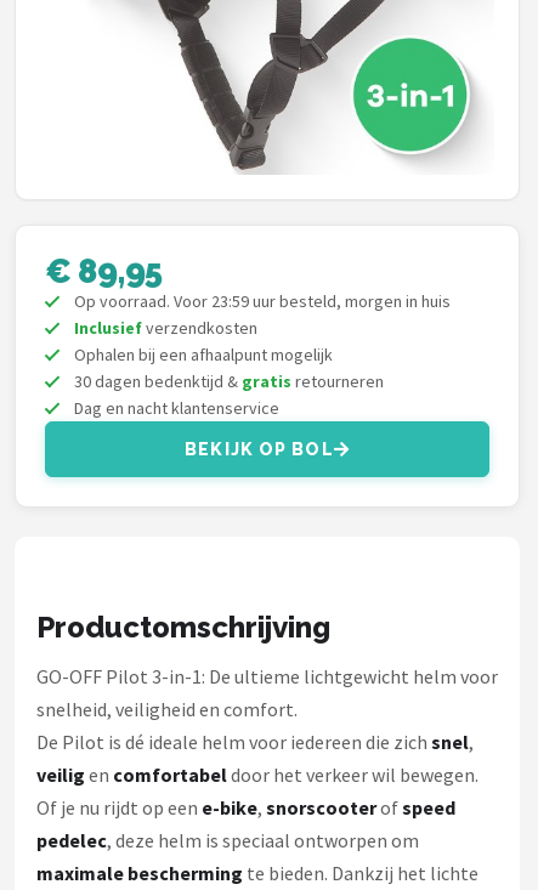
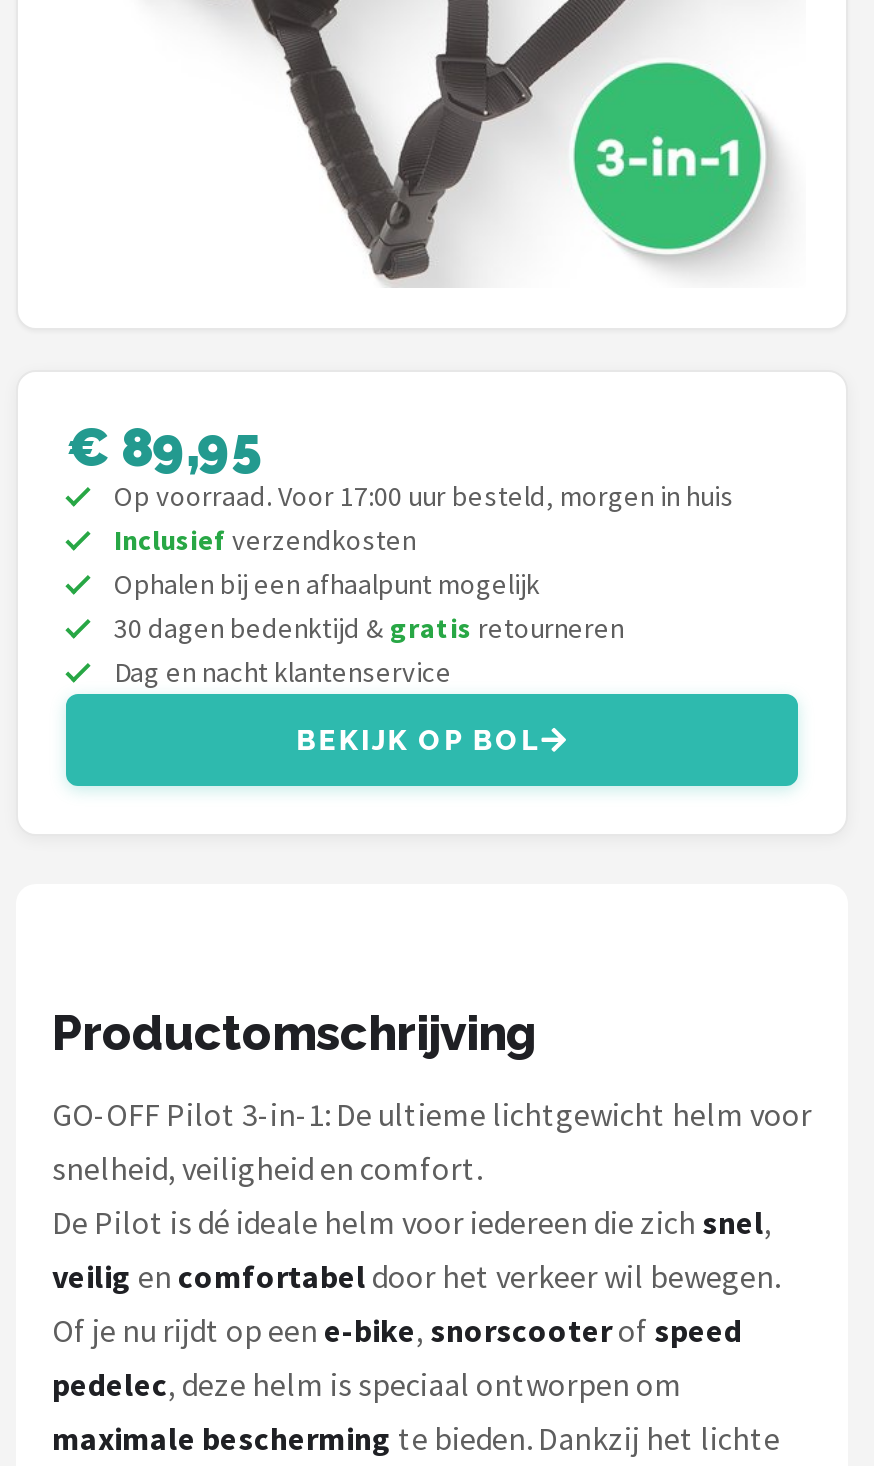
[74,290,451,312] Op voorraad. Voor 23:59 uur besteld, morgen in huis -> [114,478,734,514] Op voorraad. Voor 17:00 uur besteld, morgen in huis

